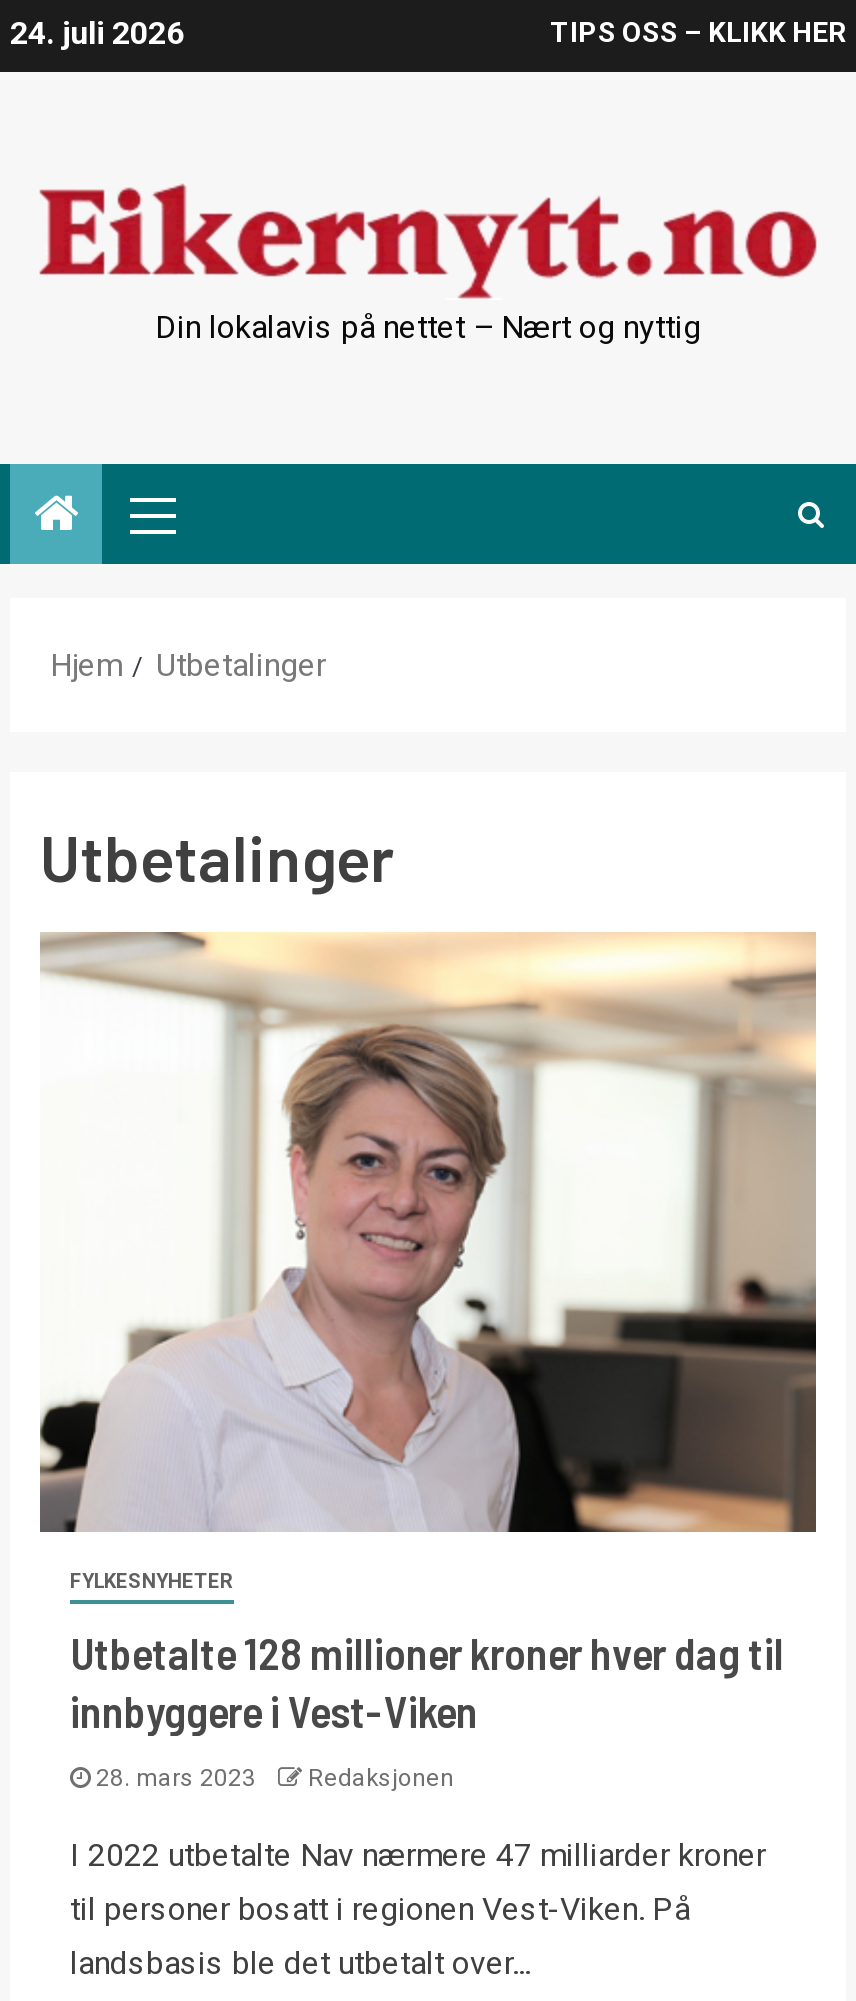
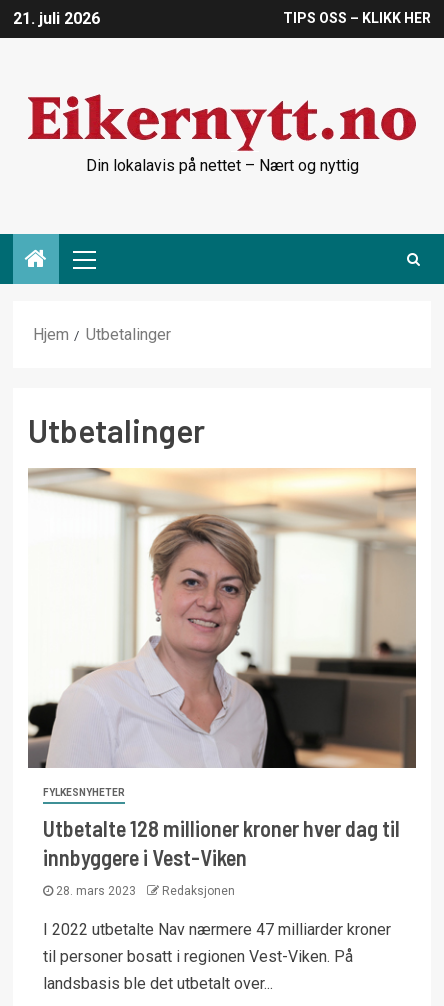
[10,14,184,52] 24. juli 2026 -> [13,9,100,28] 21. juli 2026

